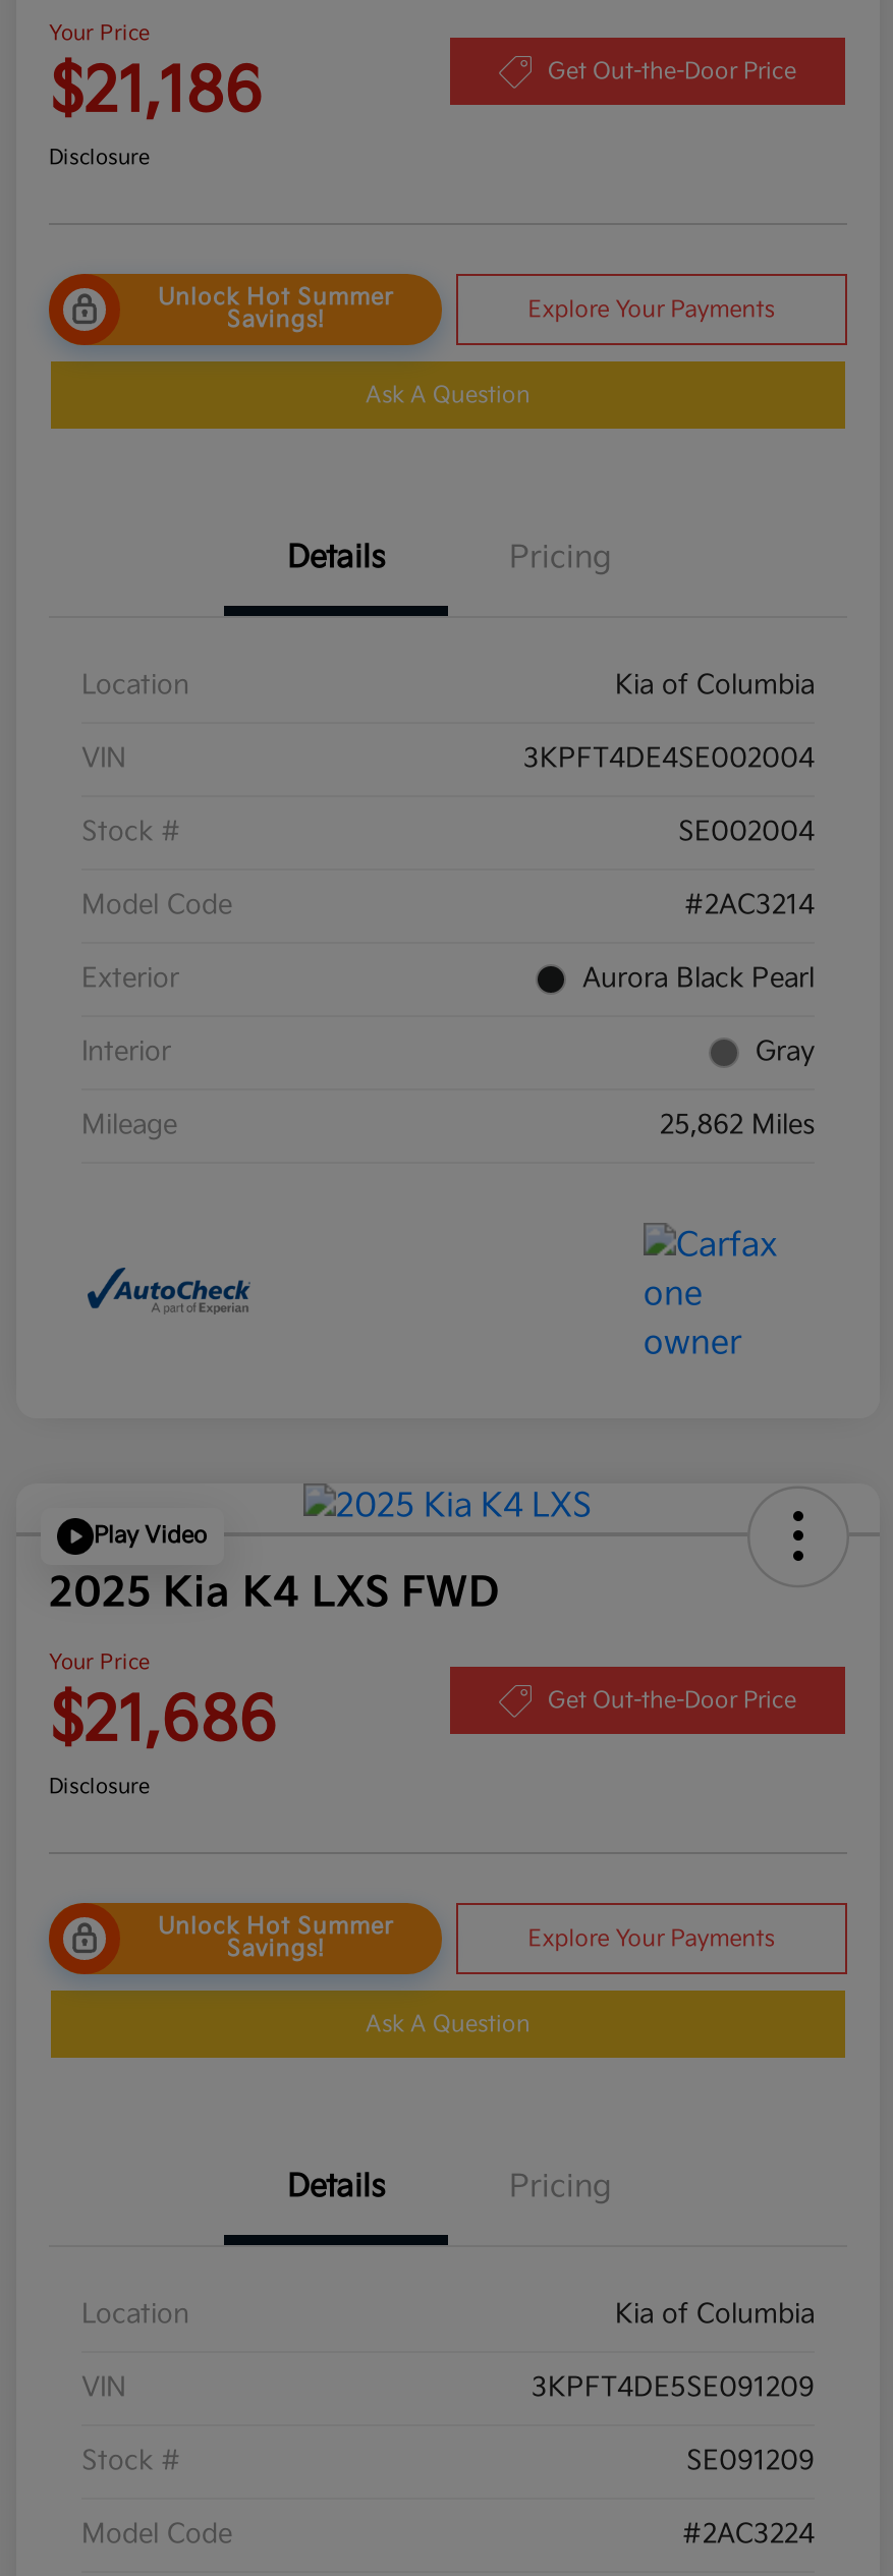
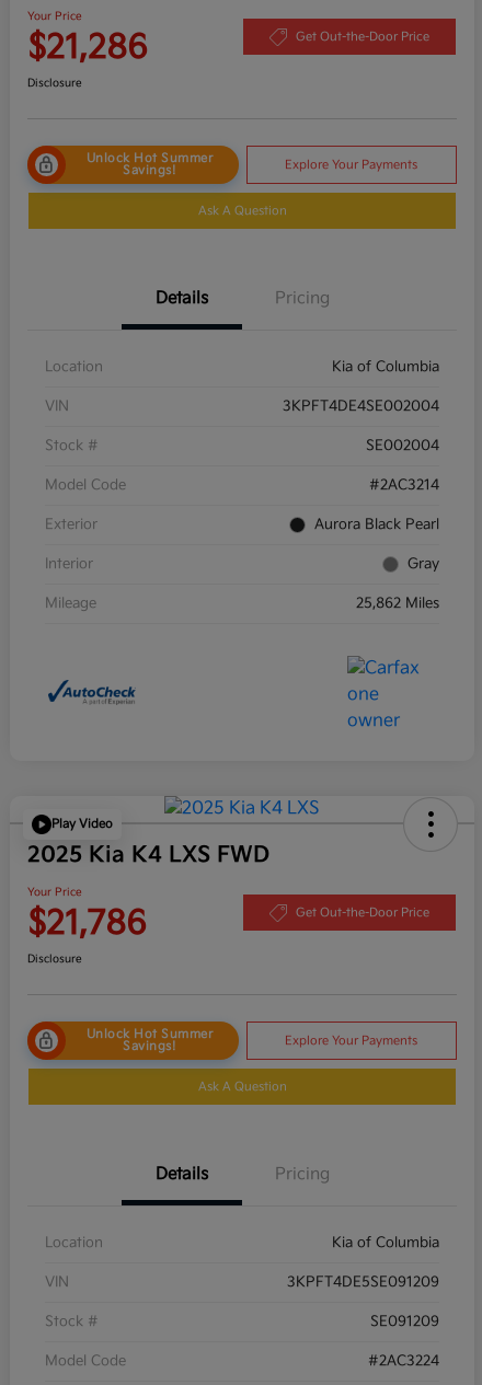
[49,56,263,129] $21,186 -> [27,28,148,68] $21,286
[49,1685,277,1758] $21,686 -> [27,904,147,944] $21,786

